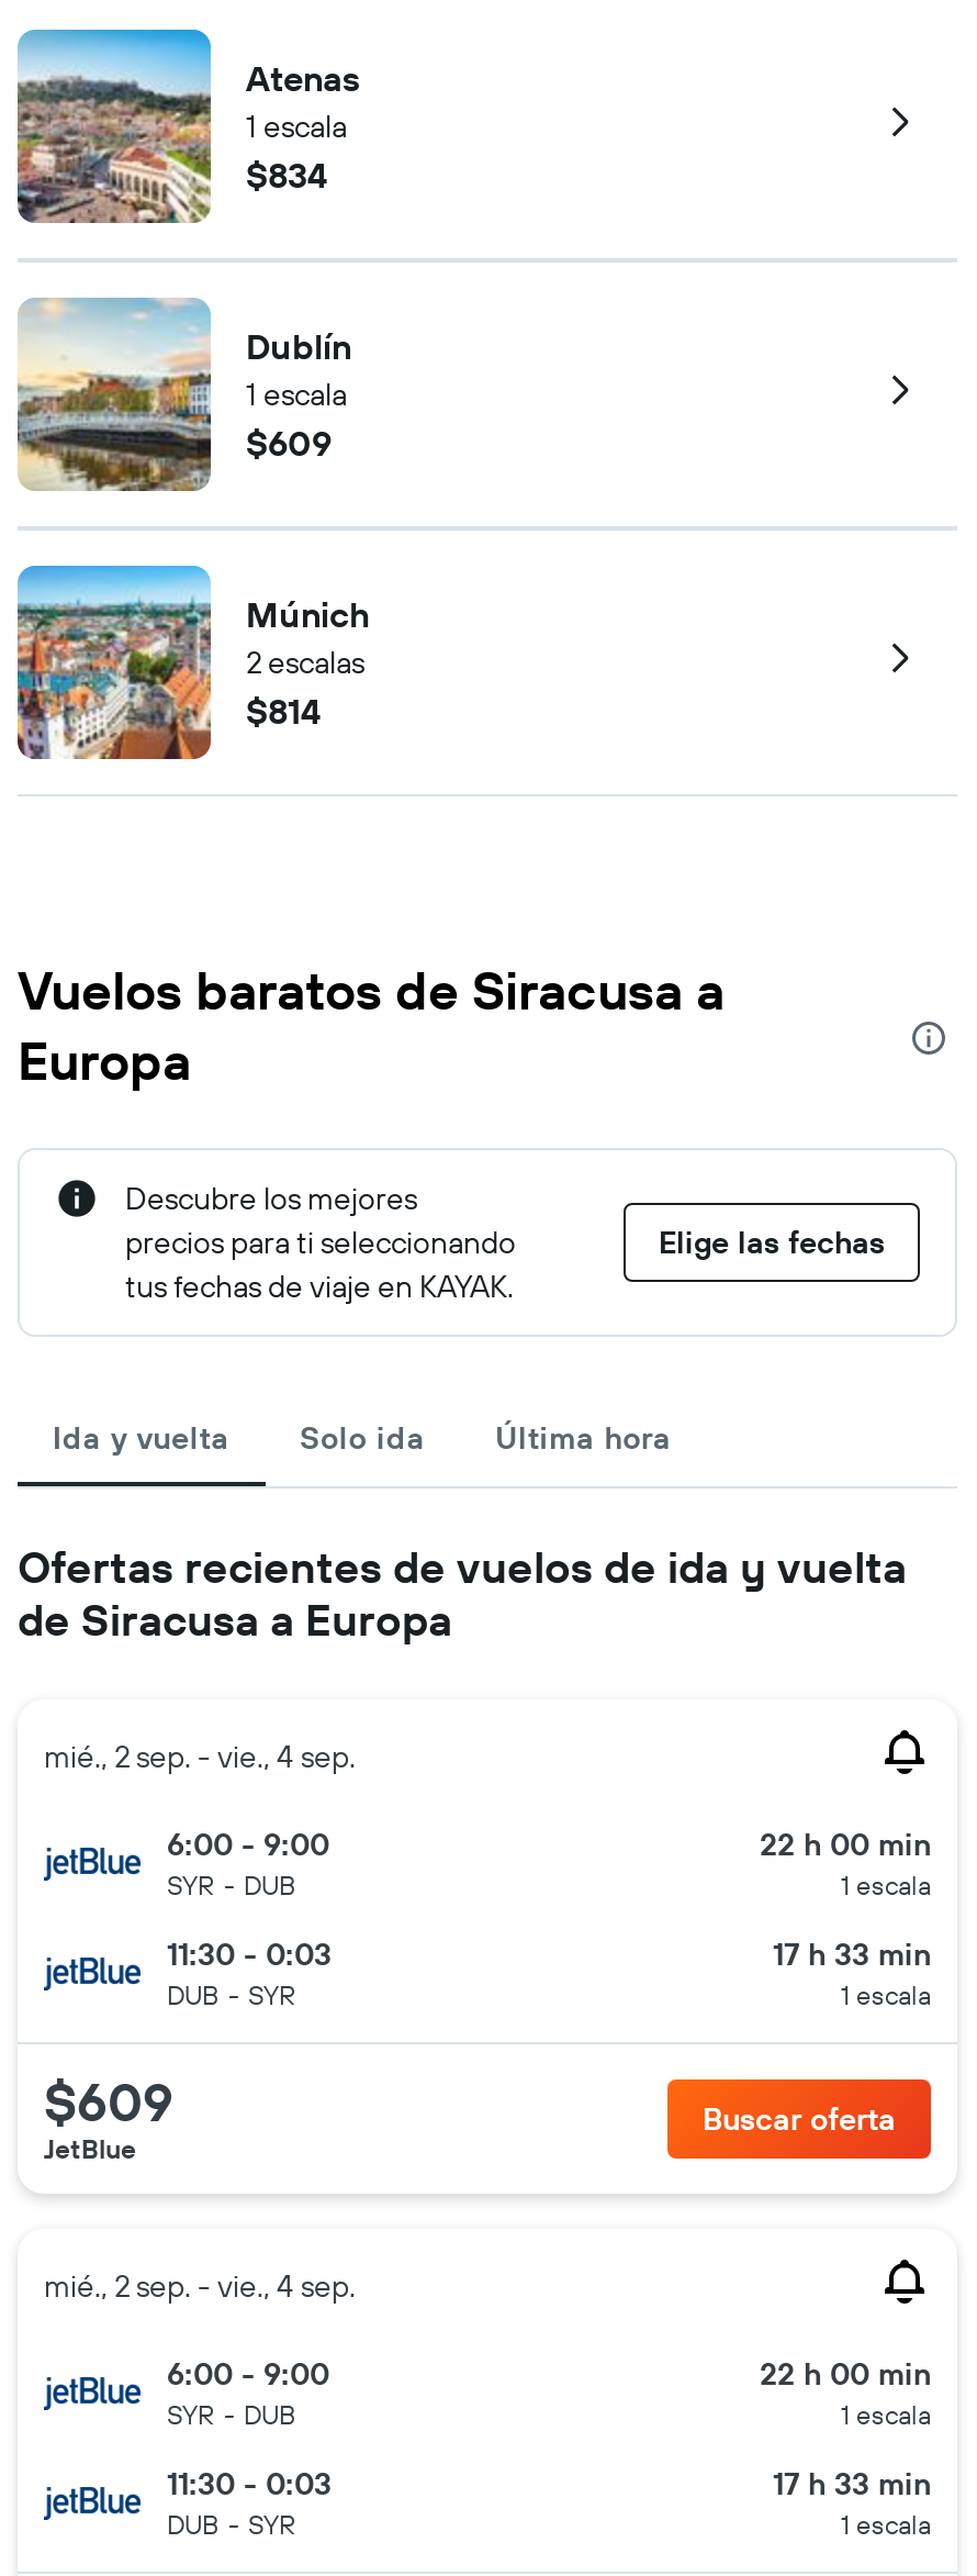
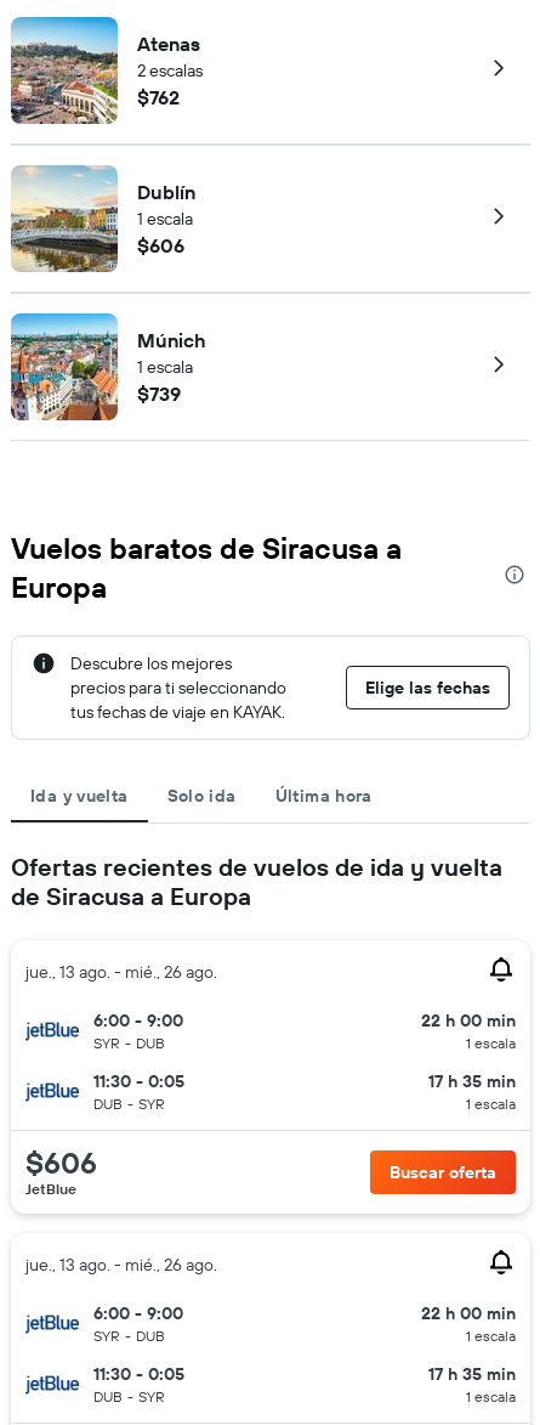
[246,107,347,197] 1 escala | $834 -> [137,60,203,109] 2 escalas | $762
[246,421,332,465] $609 -> [137,233,184,258] $606
[246,643,364,733] 2 escalas | $814 -> [137,356,193,406] 1 escala | $739
[44,1737,356,1776] mié., 2 sep. - vie., 4 sep. -> [25,961,217,983] jue., 13 ago. - mié., 26 ago.
[167,1934,332,1974] 11:30 - 0:03 -> [93,1070,184,1092] 11:30 - 0:05
[773,1934,931,1974] 17 h 33 min -> [428,1070,516,1092] 17 h 35 min
[44,2068,173,2134] $609 -> [25,1144,97,1181] $606
[44,2266,356,2306] mié., 2 sep. - vie., 4 sep. -> [25,1254,217,1276] jue., 13 ago. - mié., 26 ago.
[167,2464,332,2503] 11:30 - 0:03 -> [93,1363,184,1385] 11:30 - 0:05
[773,2464,931,2503] 17 h 33 min -> [428,1363,516,1385] 17 h 35 min

